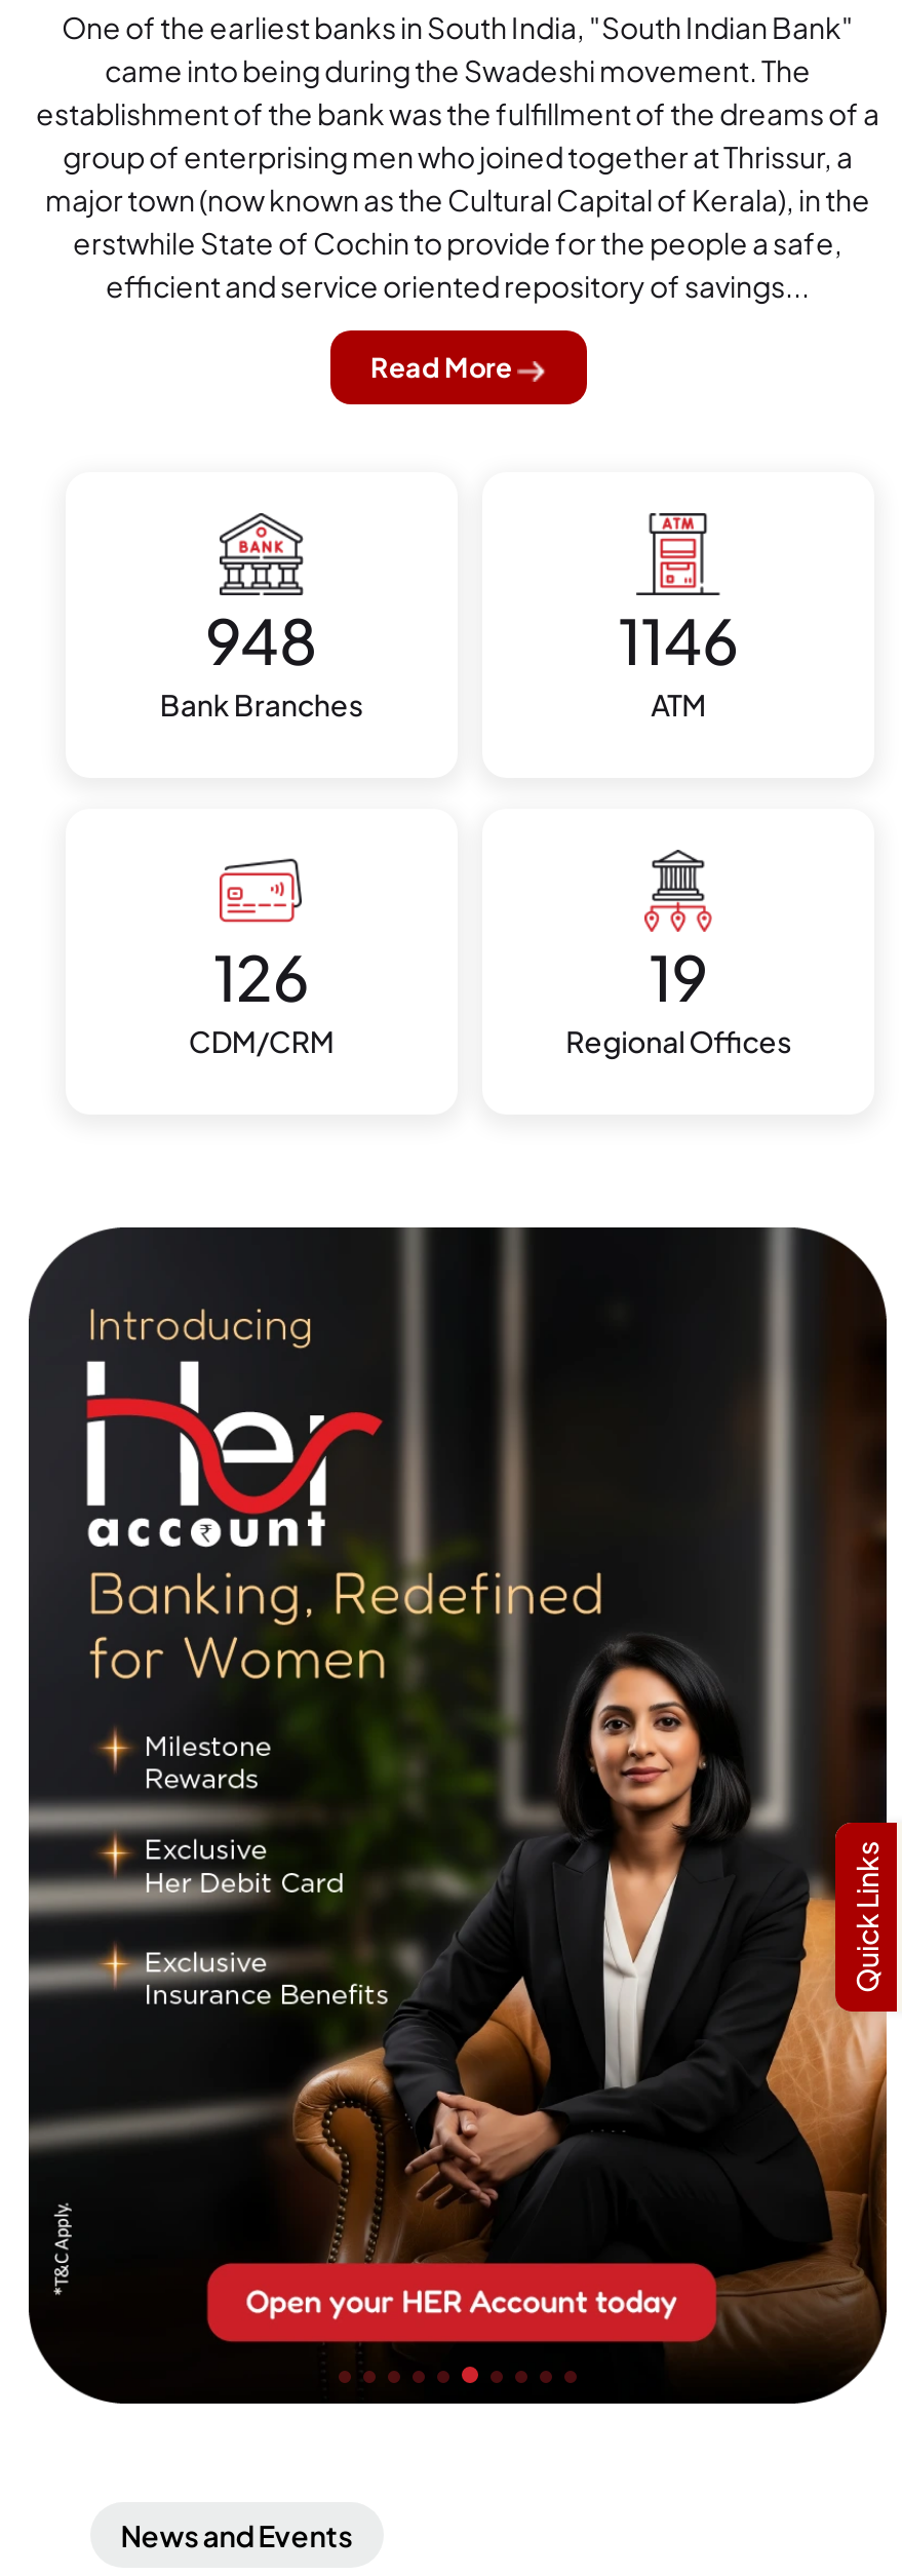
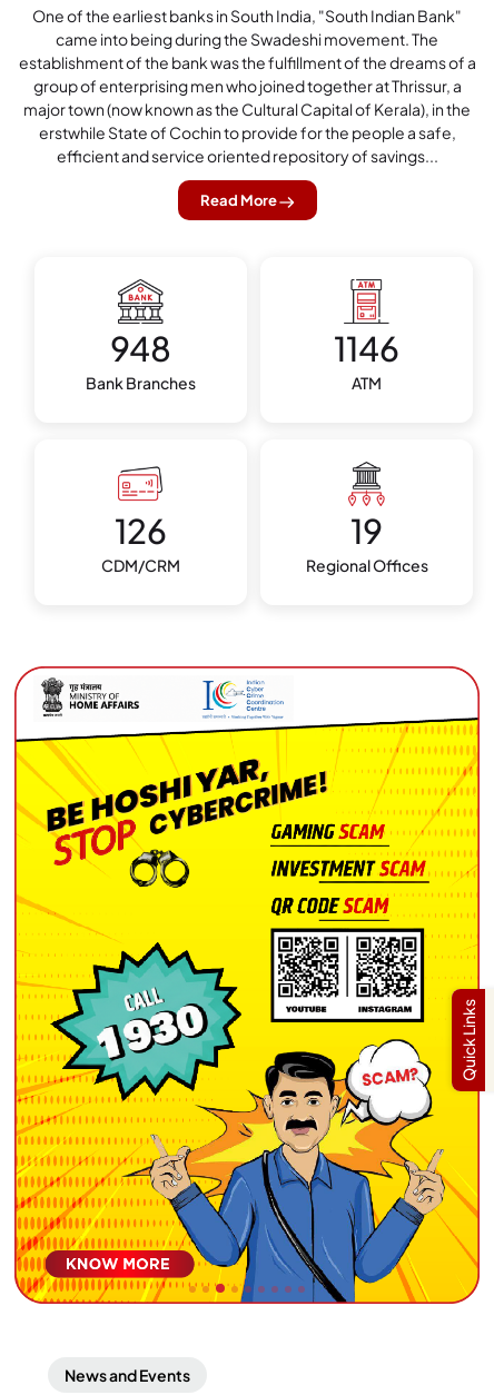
[27,1225,889,2406] [image] -> [13,665,481,1305] [image]

